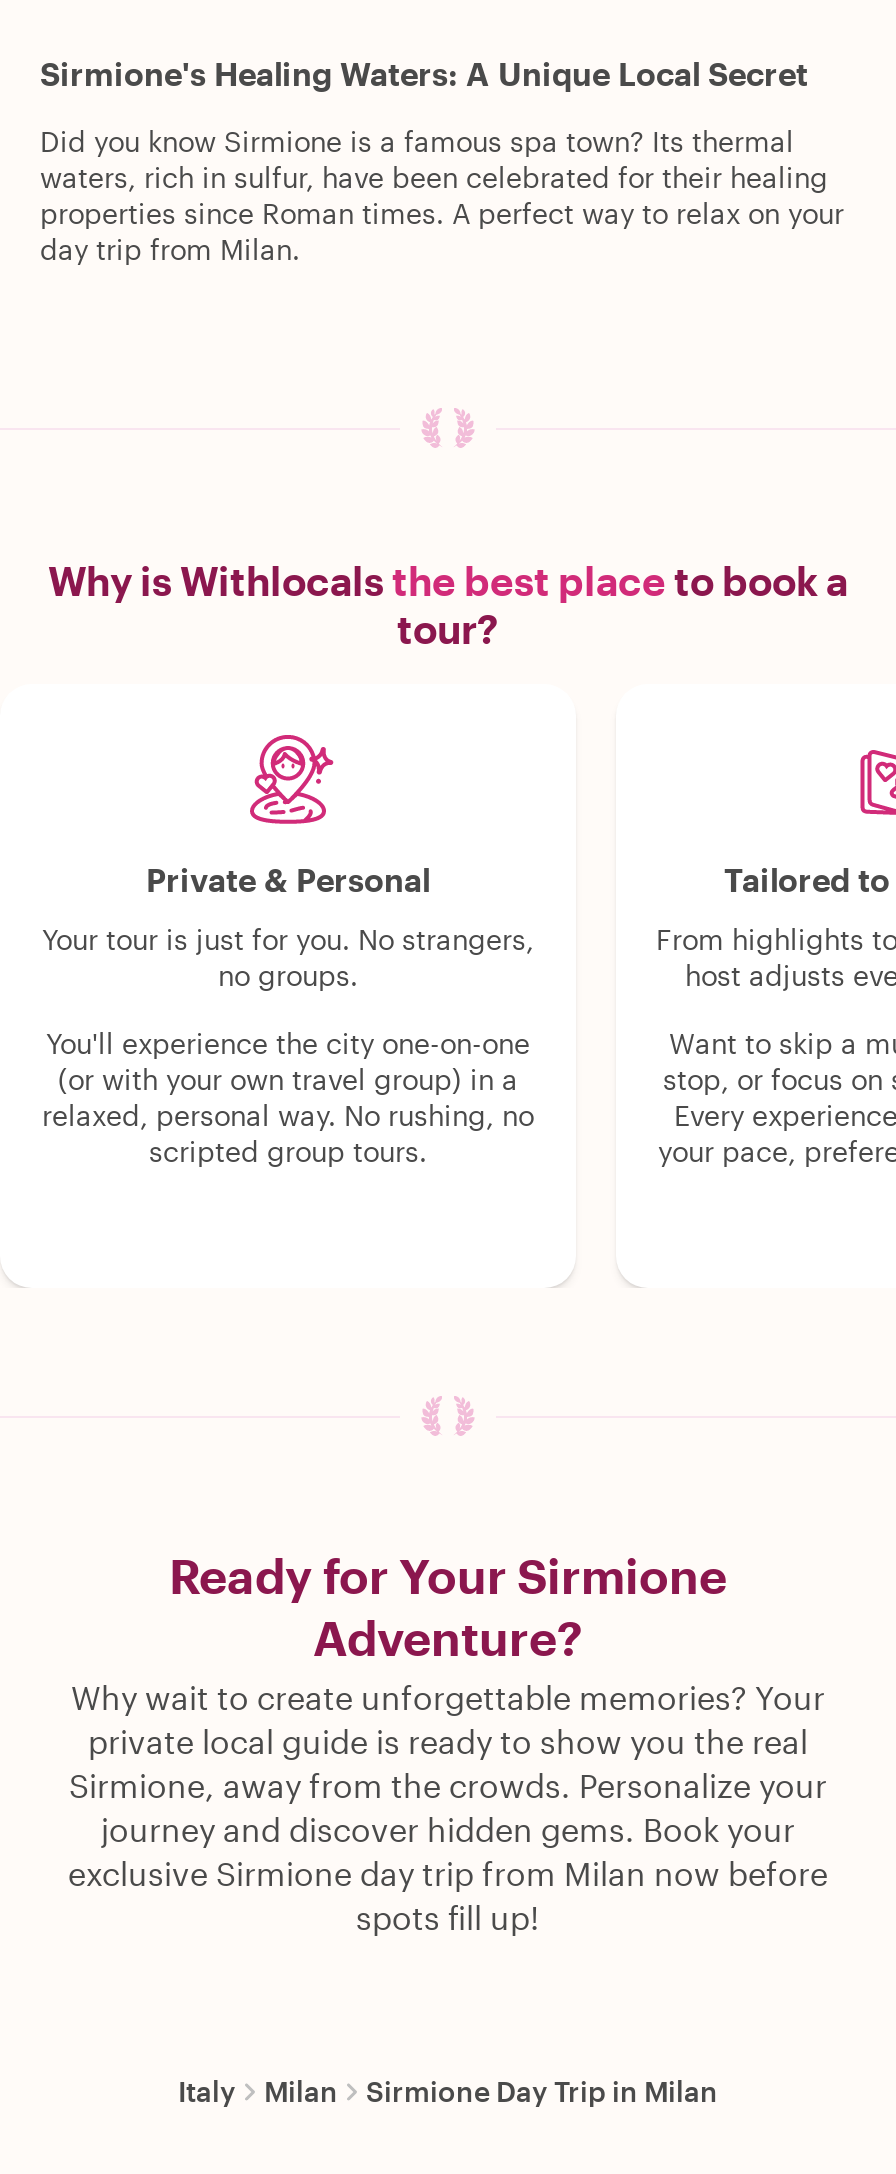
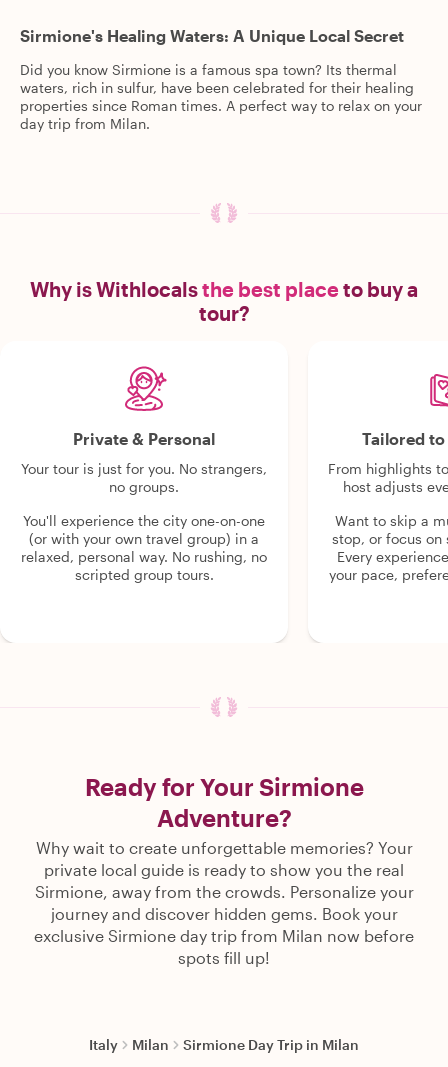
[48,556,848,604] Why is Withlocals the best place to book a -> [30,277,418,301] Why is Withlocals the best place to buy a

